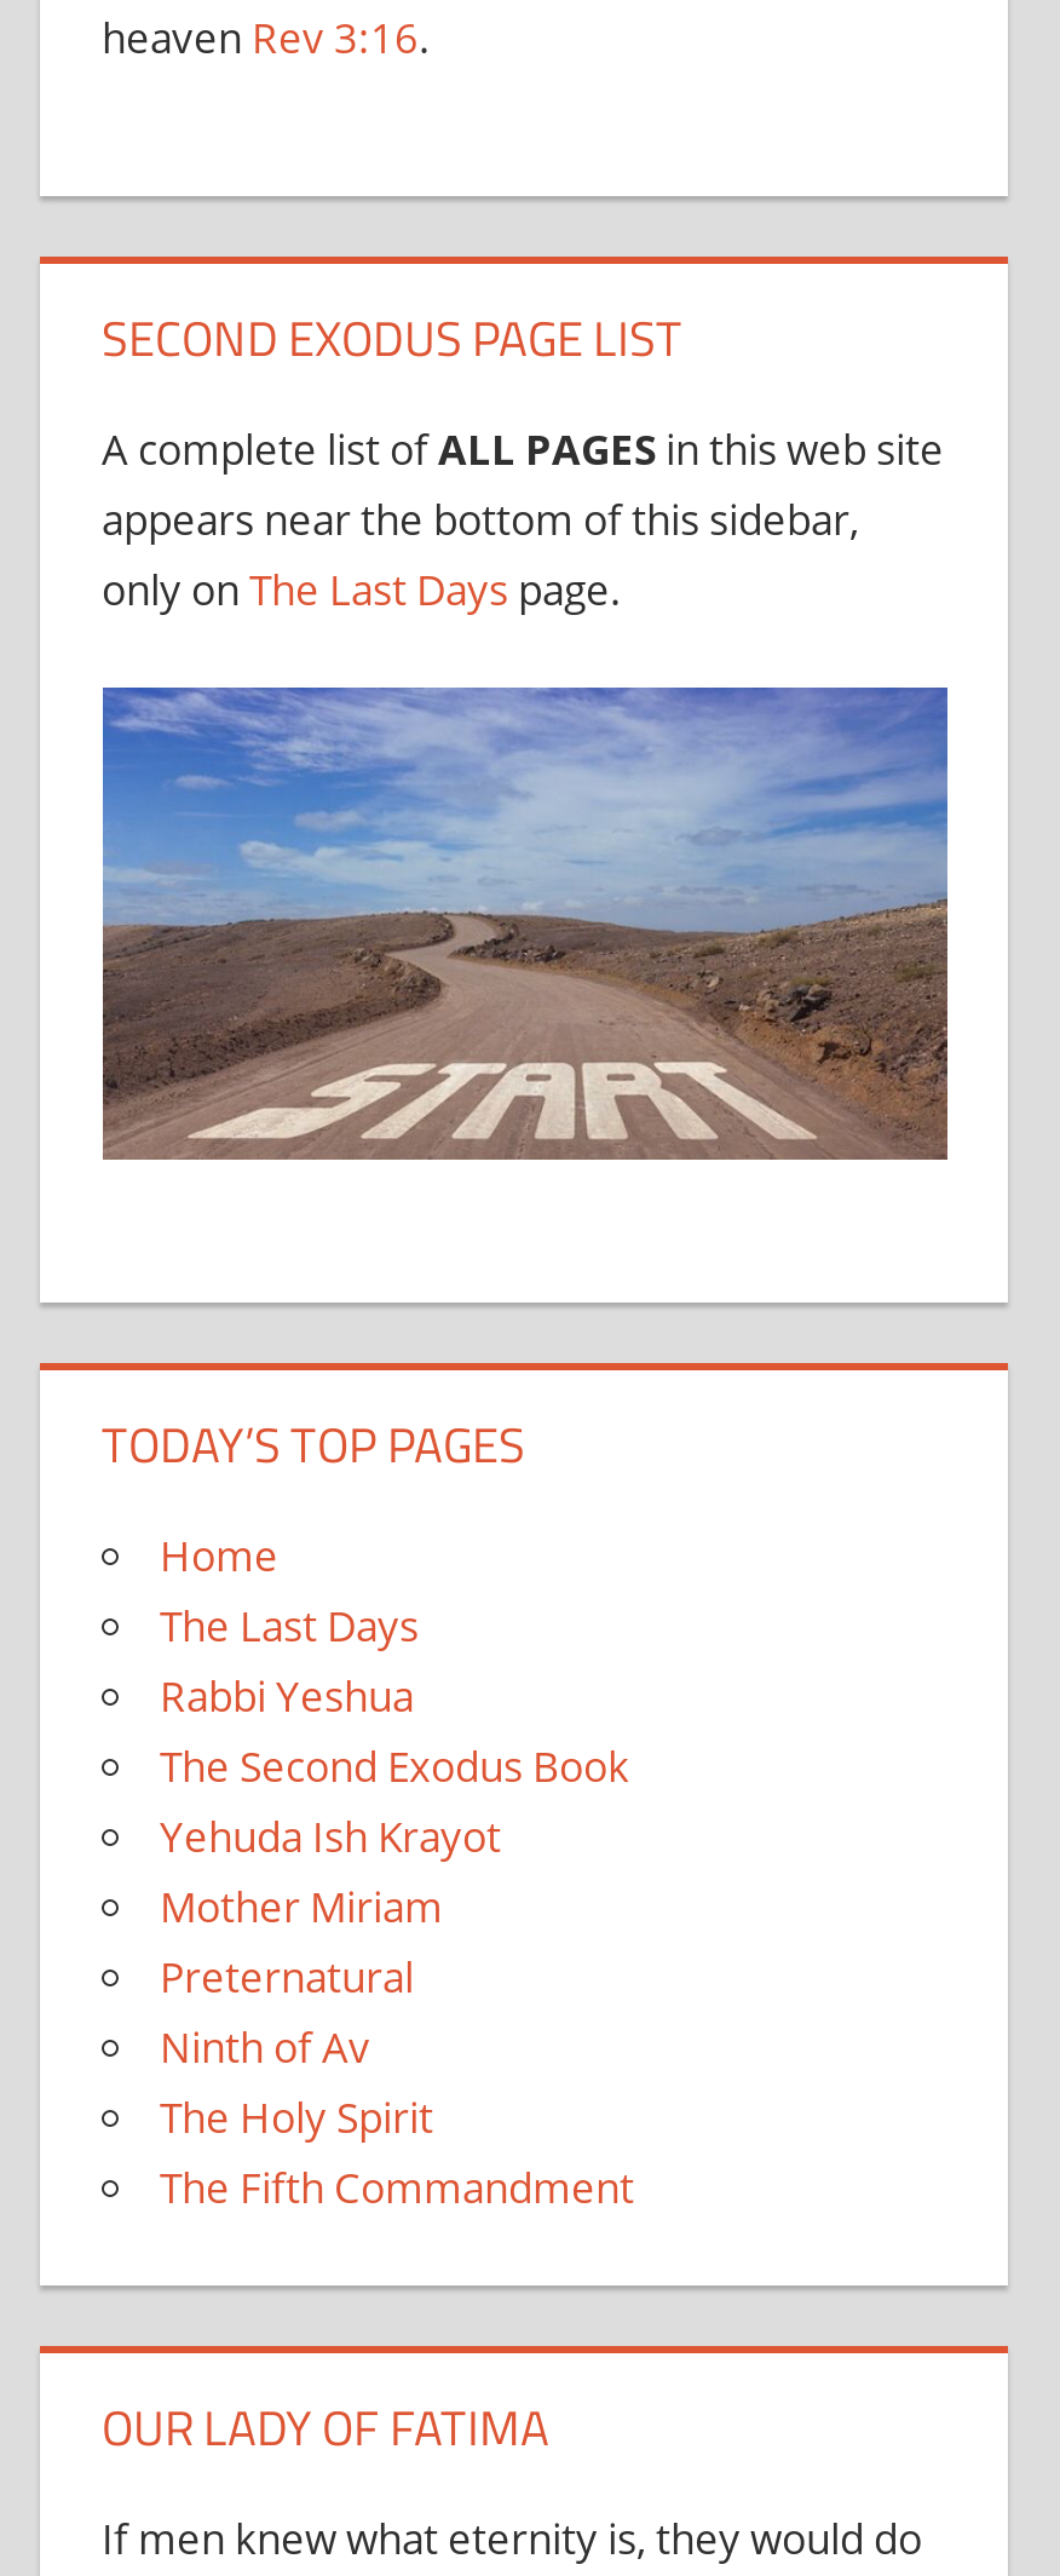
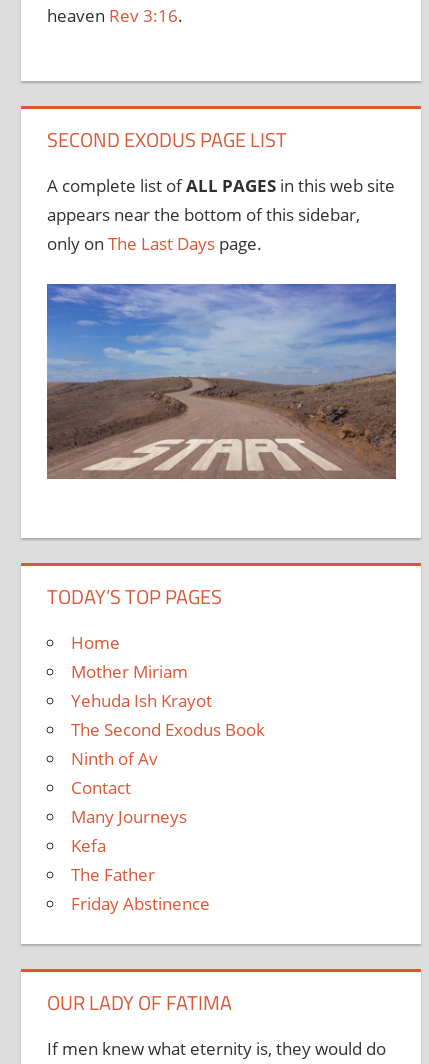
[160,1599,419,1725] The Last Days | Rabbi Yeshua -> none
moved [160,1740,629,1865] -> [70,689,264,741]: Yehuda Ish Krayot | The Second Exodus Book
moved [160,1880,443,1936] -> [70,660,187,683]: Mother Miriam
[160,1950,414,2006] Preternatural -> none
moved [160,2020,370,2076] -> [70,747,157,770]: Ninth of Av
[160,2091,634,2216] The Holy Spirit | The Fifth Commandment -> [70,776,209,915] Contact | Many Journeys | Kefa | The Father | Friday Abstinence

